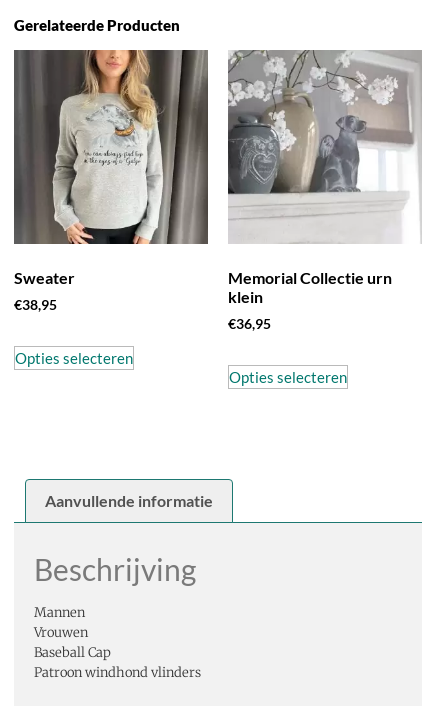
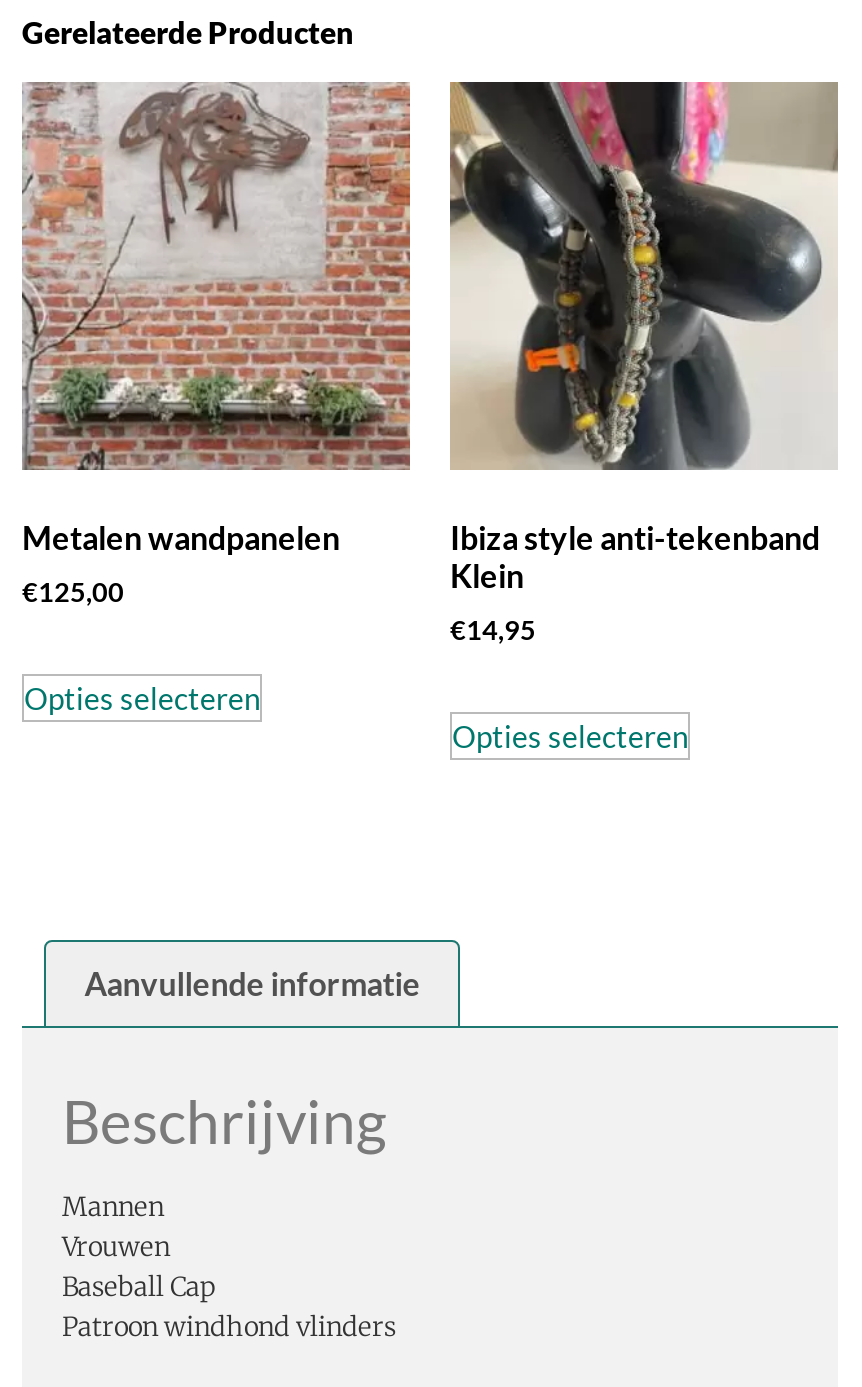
[13,49,209,287] [image] | Sweater -> [20,80,412,555] [image] | Metalen wandpanelen
[227,49,422,306] [image] | Memorial Collectie urn | klein -> [450,80,838,593] [image] | Ibiza style anti-tekenband | Klein
[14,296,57,313] €38,95 -> [22,573,124,607] €125,00
[228,315,271,332] €36,95 -> [450,611,536,645] €14,95

